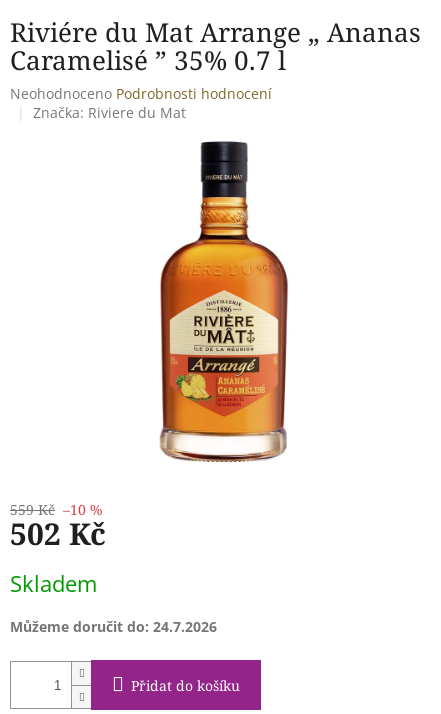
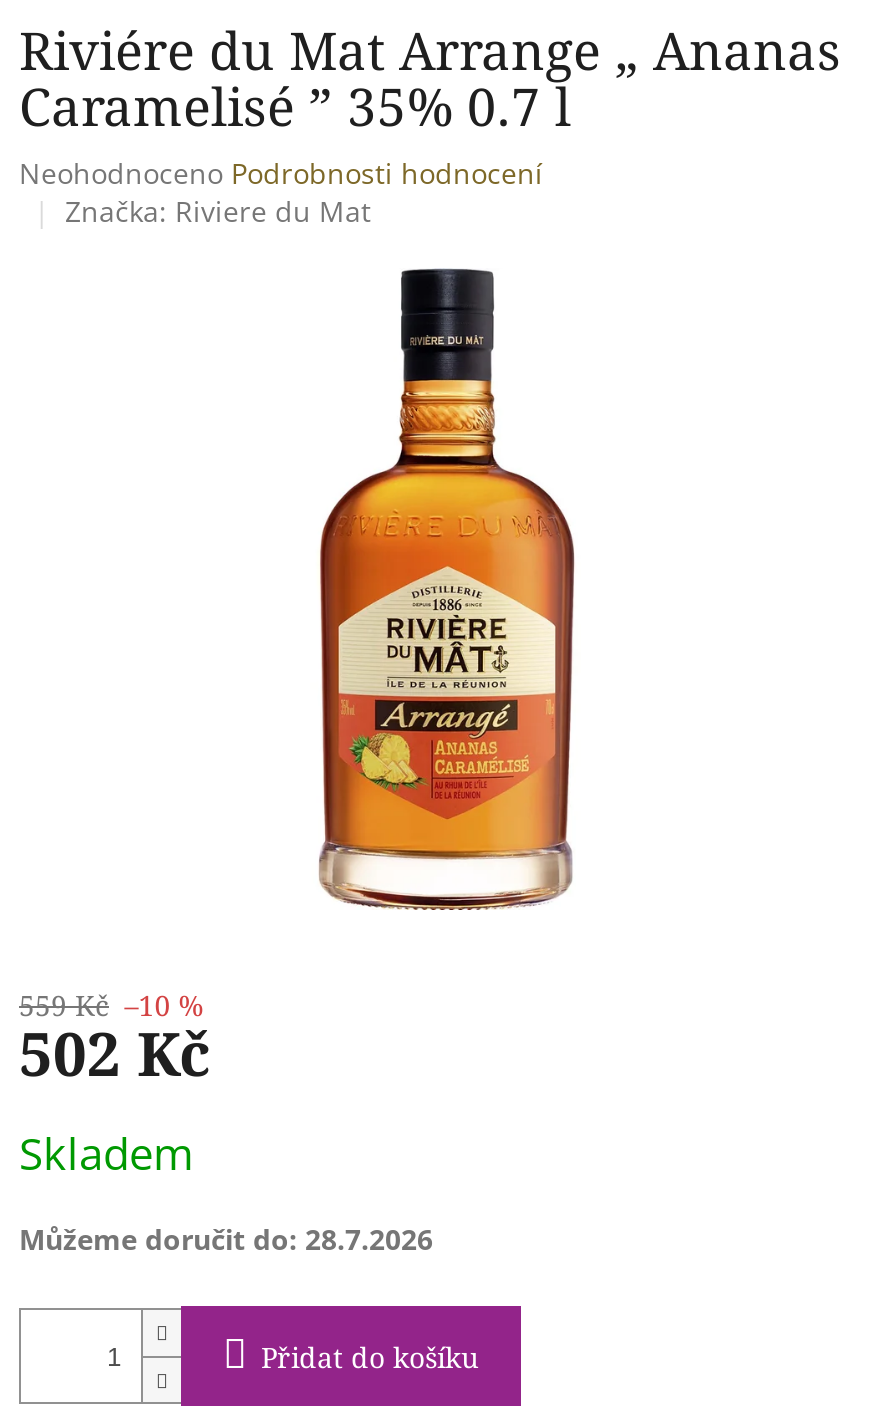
[10,617,217,636] Můžeme doručit do: 24.7.2026 -> [19,1221,433,1259] Můžeme doručit do: 28.7.2026

